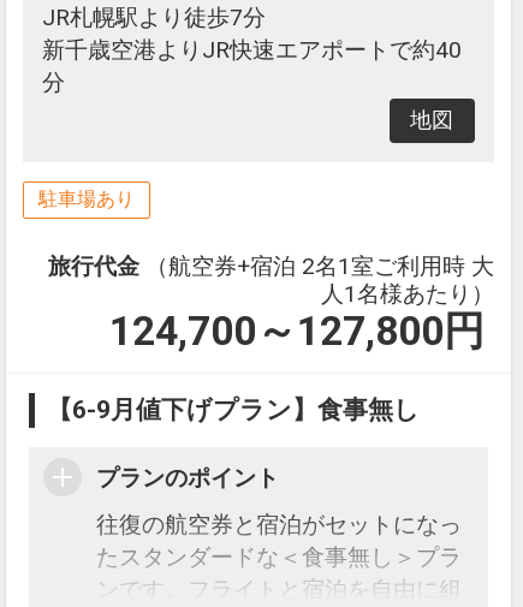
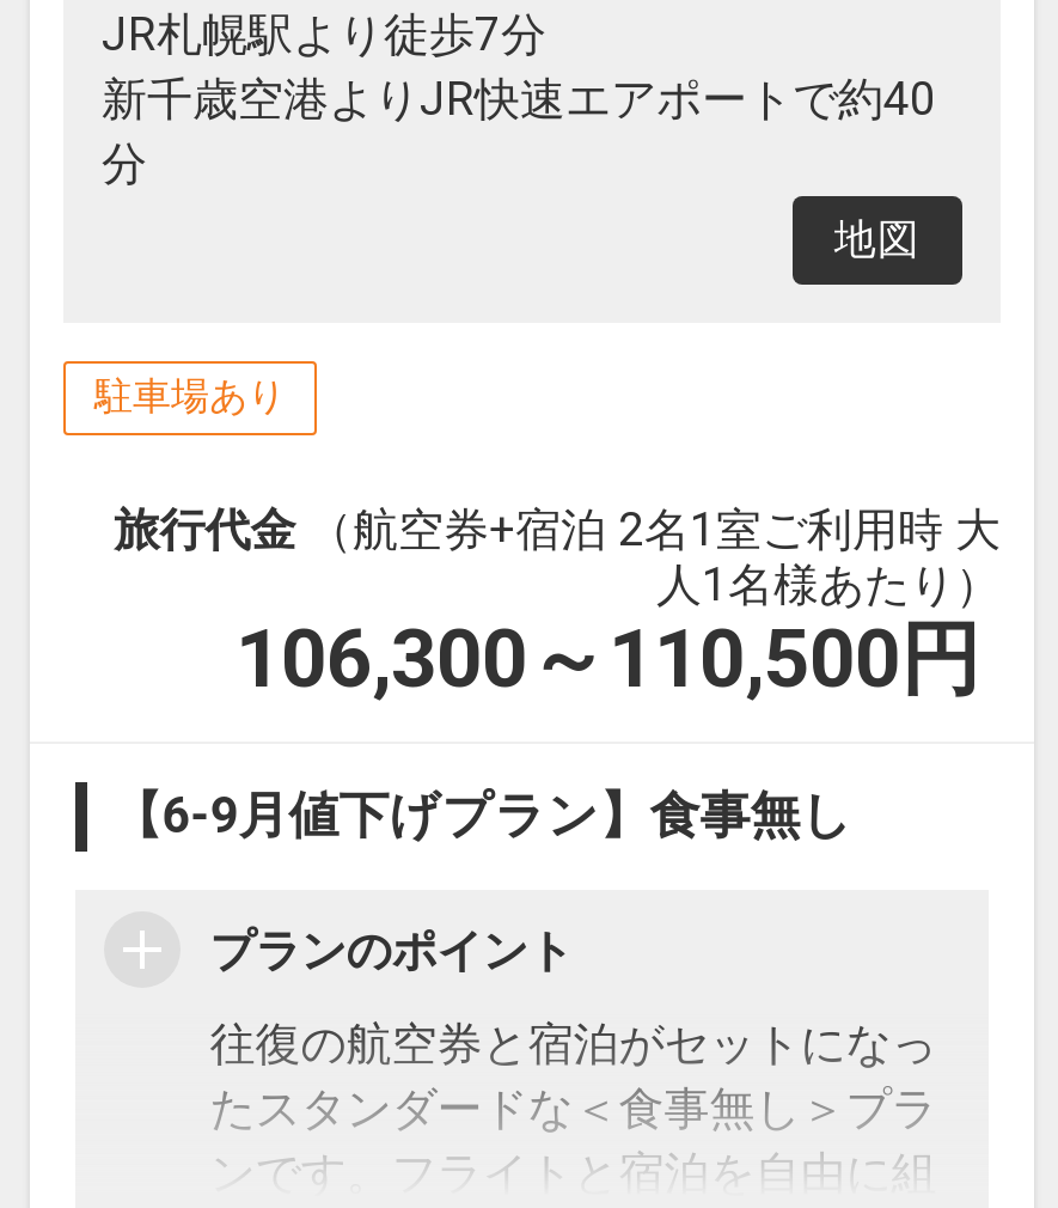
[109,307,485,354] 124,700～127,800円 -> [236,612,981,705] 106,300～110,500円

